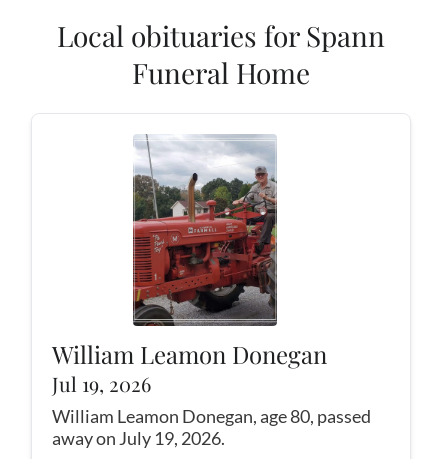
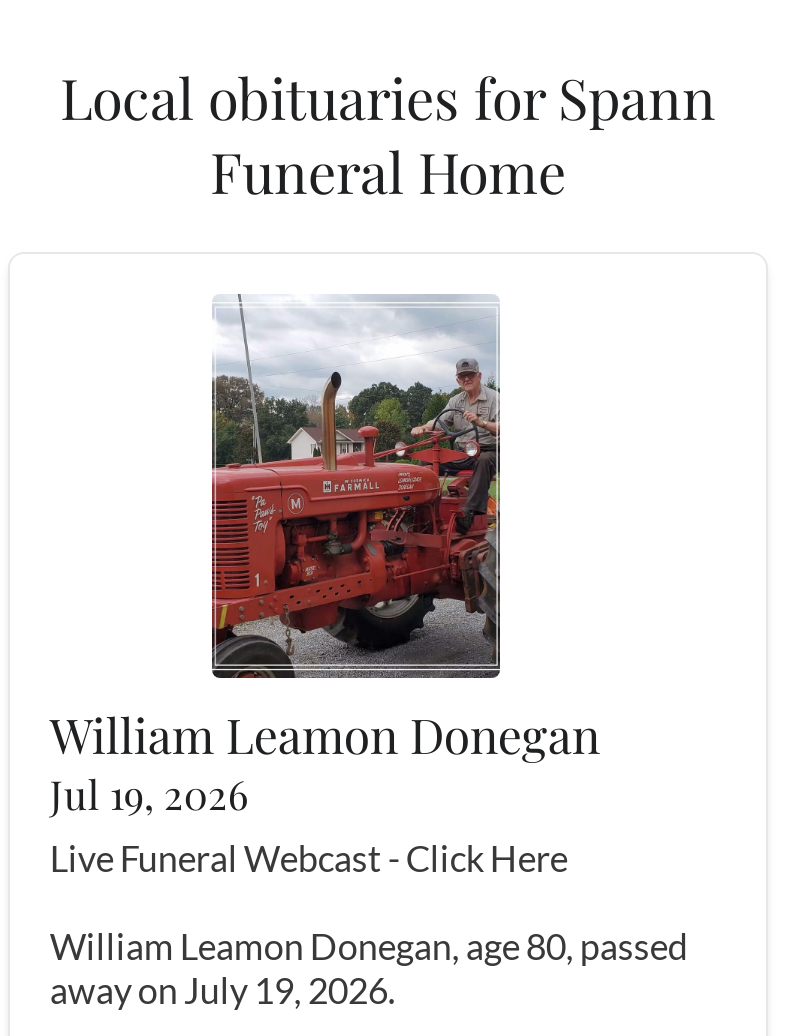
none -> [50,836,568,880] Live Funeral Webcast - Click Here

